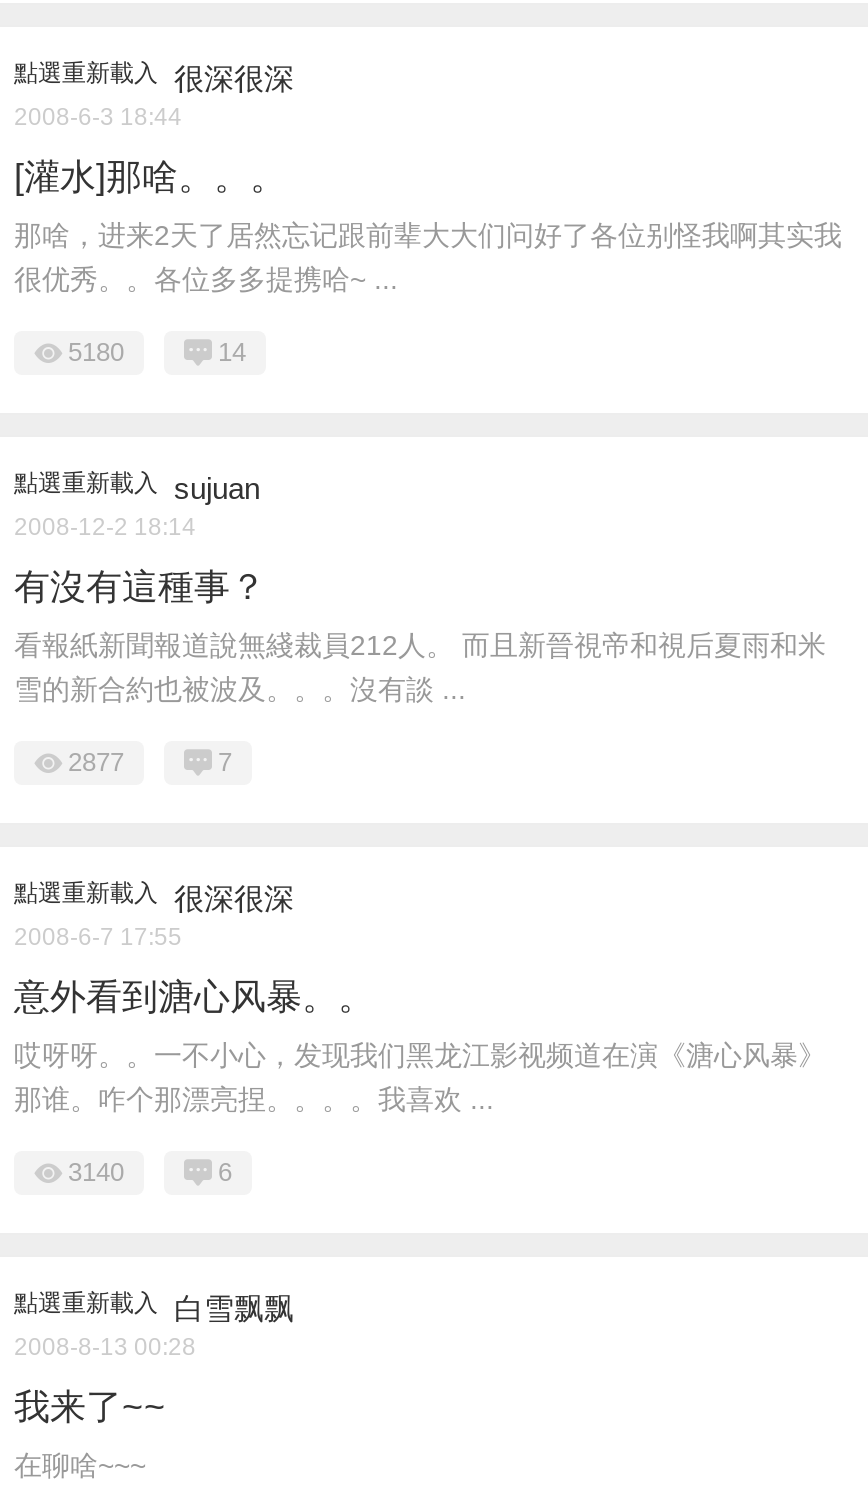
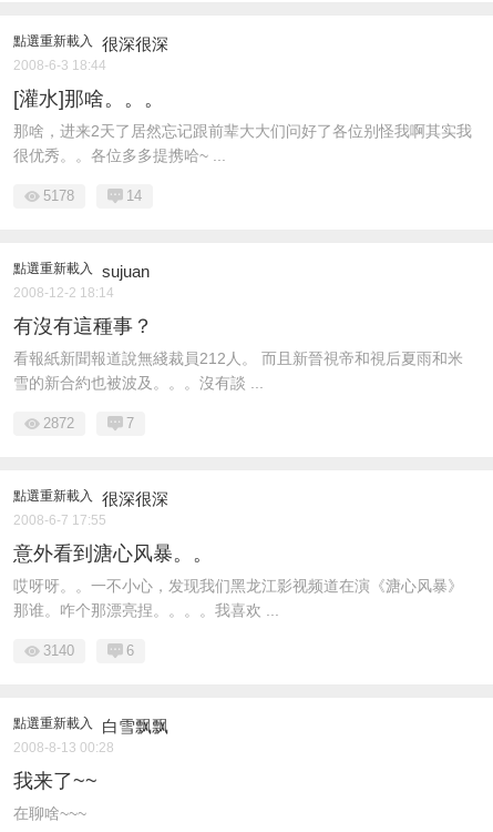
[68,337,124,367] 5180 -> [43,187,74,204] 5178
[68,747,124,777] 2877 -> [43,415,74,432] 2872

